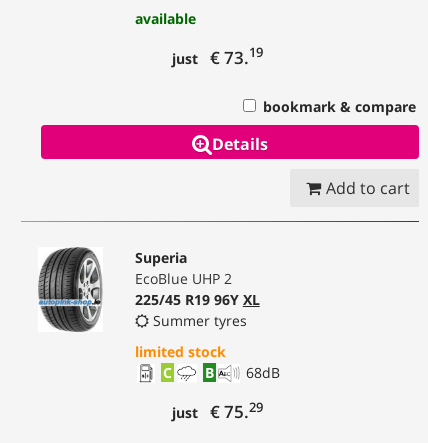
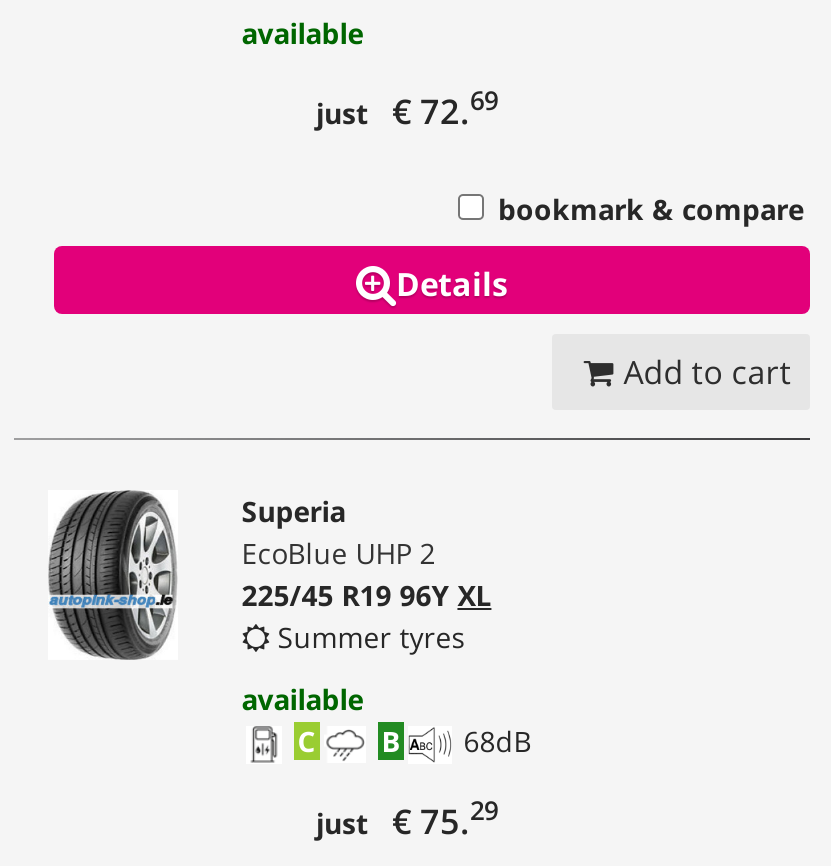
[172,43,263,69] just € 73.19 -> [316,82,498,133] just € 72.69
[135,342,226,361] limited stock -> [241,679,363,717] available

